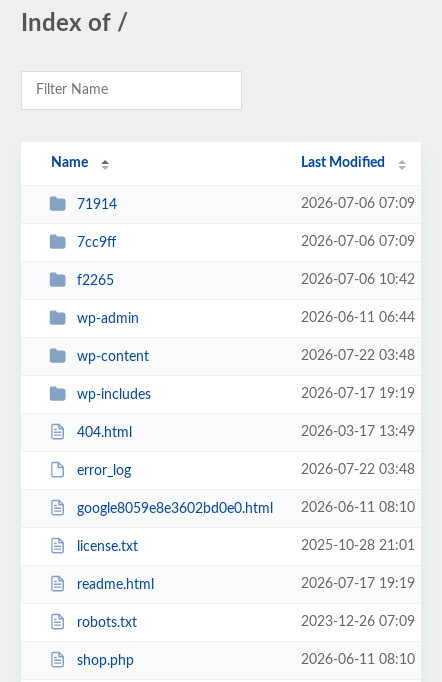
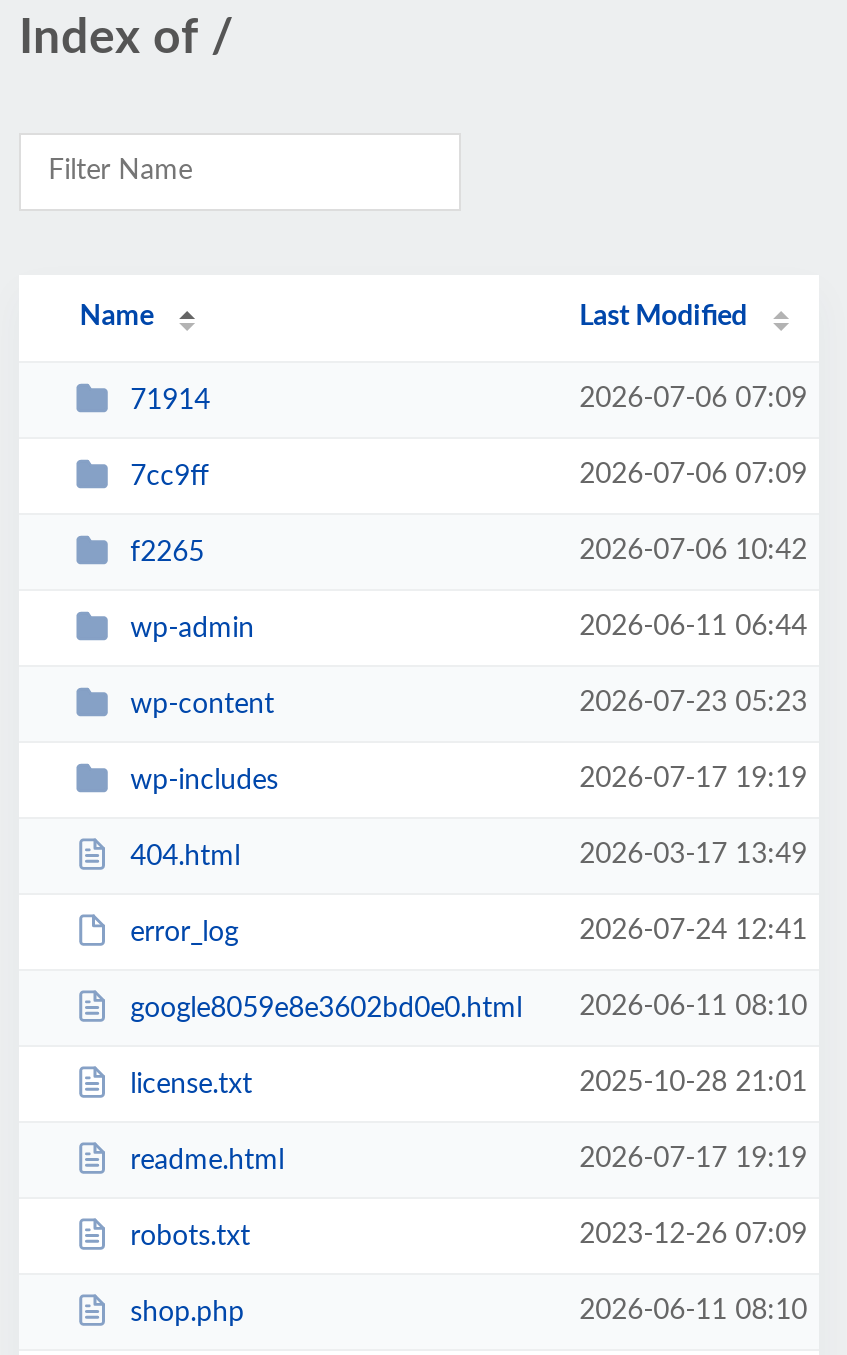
[301,349,415,363] 2026-07-22 03:48 -> [579,689,807,717] 2026-07-23 05:23
[301,463,415,477] 2026-07-22 03:48 -> [579,917,807,945] 2026-07-24 12:41

